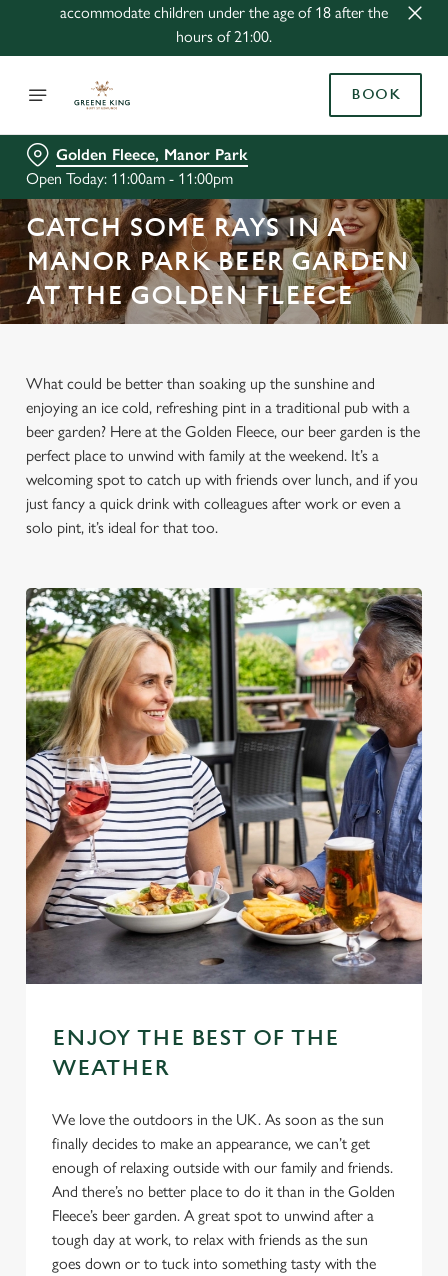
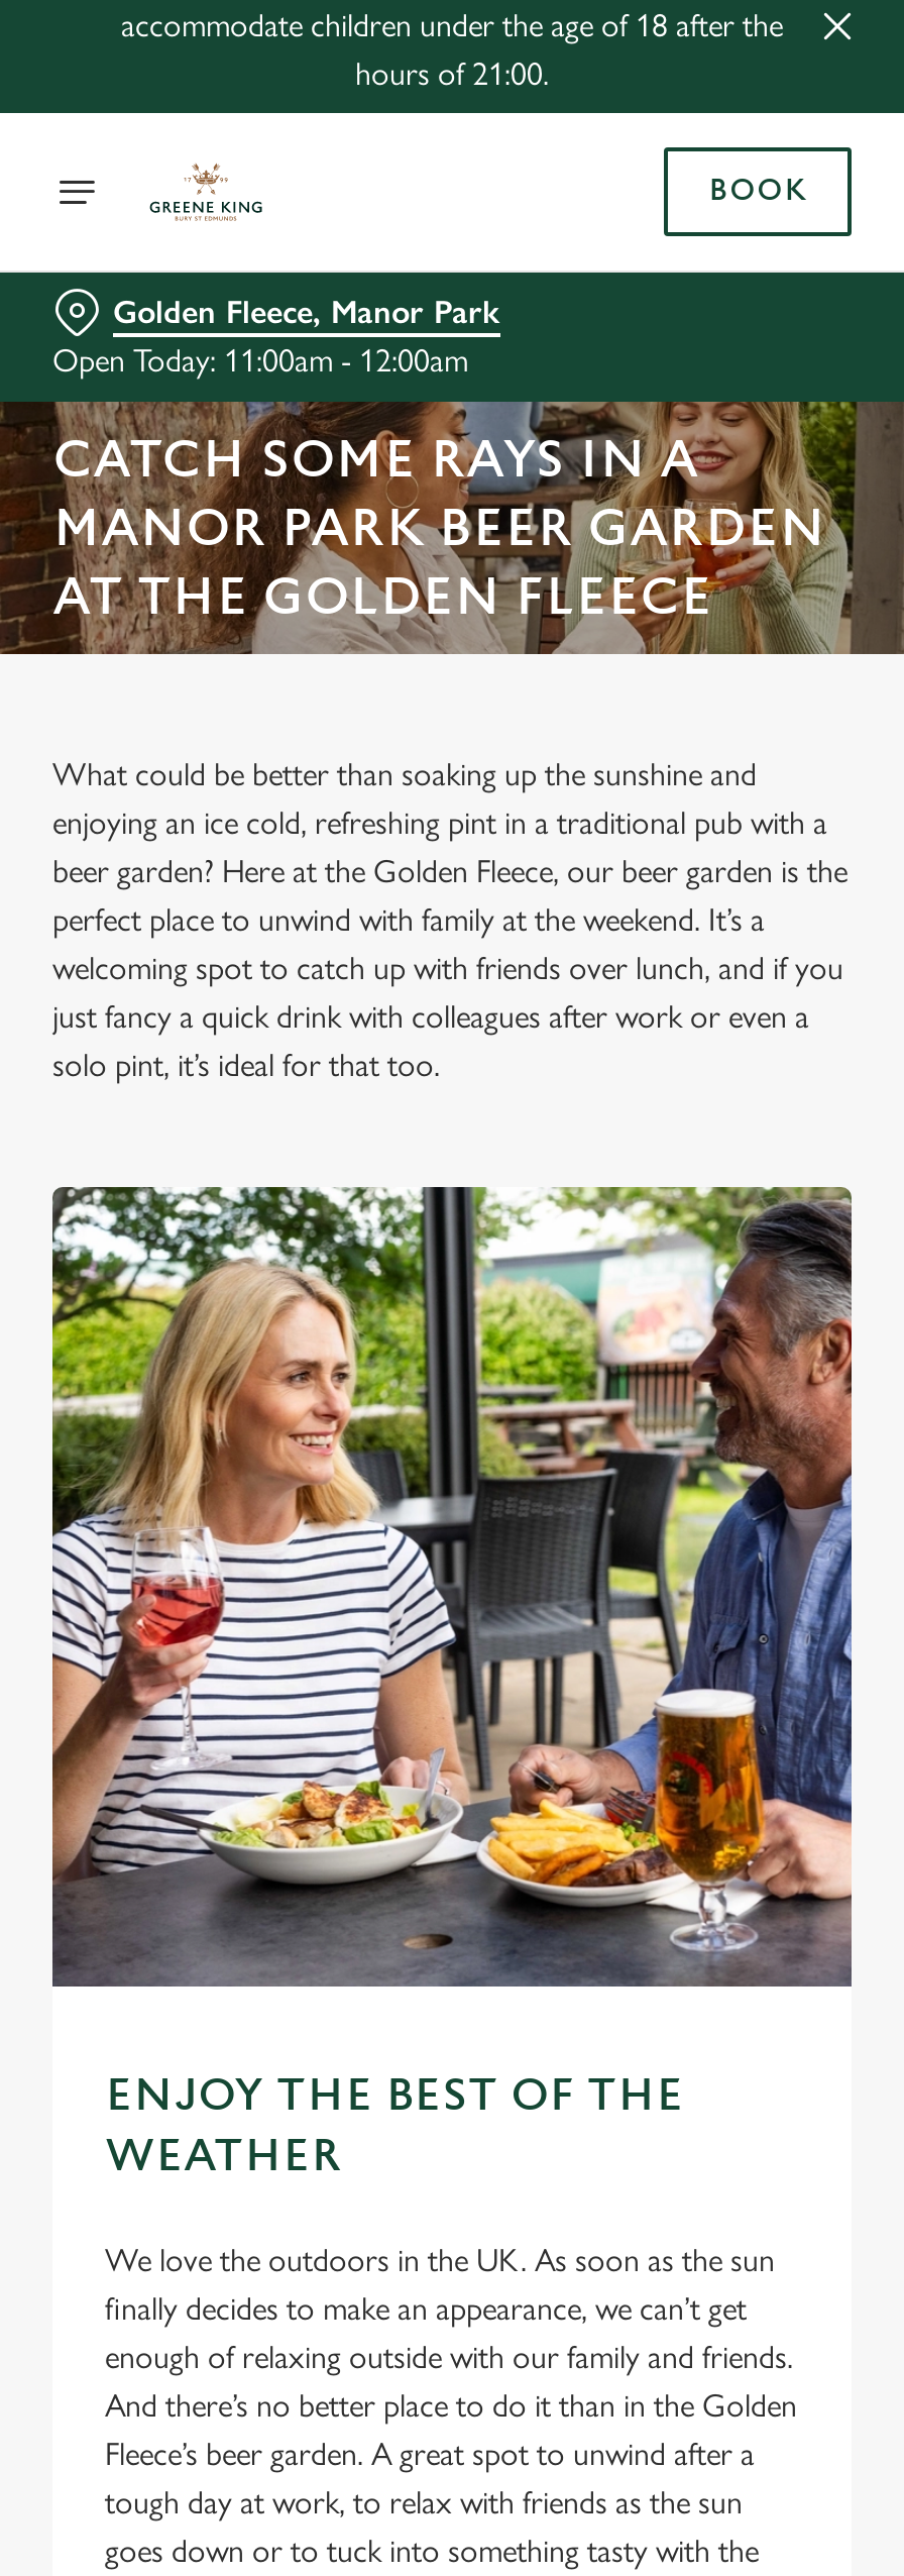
[26,169,233,188] Open Today: 11:00am - 11:00pm -> [52,341,468,380] Open Today: 11:00am - 12:00am

